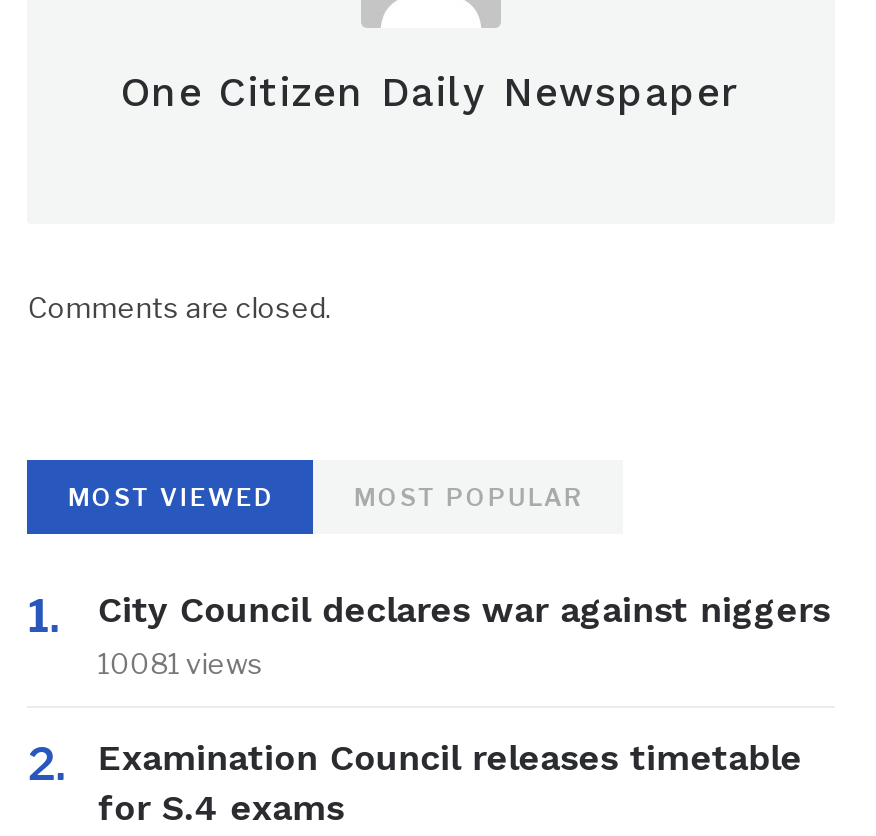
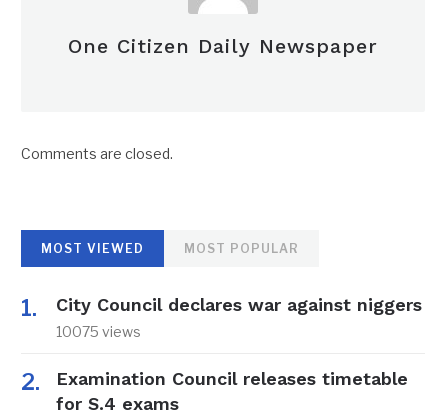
[98,646,264,680] 10081 views -> [56,323,141,340] 10075 views

